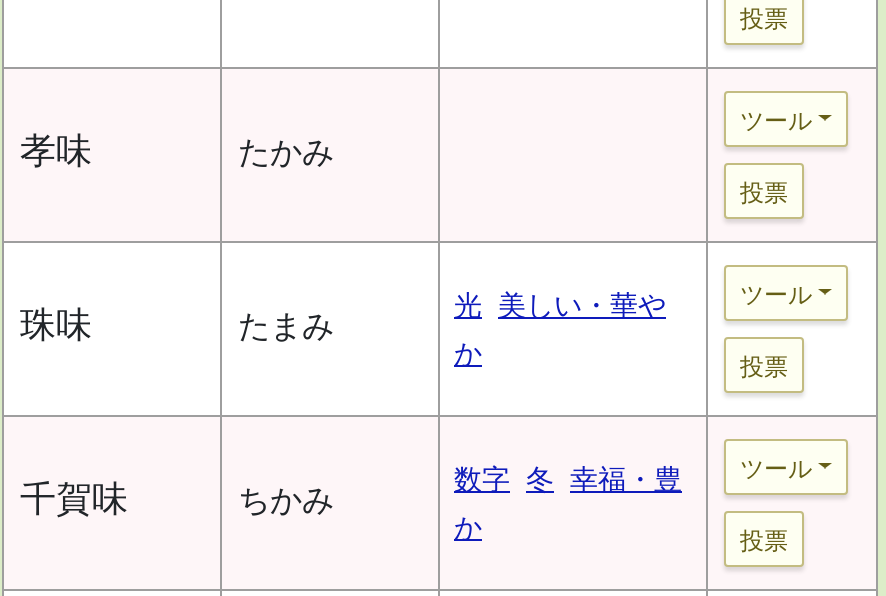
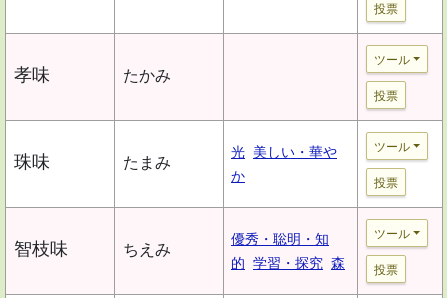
[454,462,682,494] 数字 冬 幸福・豊 -> [231,231,329,247] 優秀・聡明・知
[20,478,334,518] 千賀味 | ちかみ -> [14,239,171,259] 智枝味 | ちえみ
[454,510,482,542] か -> [231,255,345,271] 的 学習・探究 森

